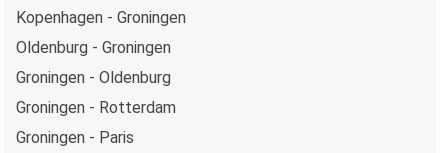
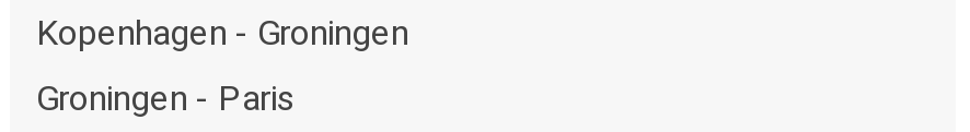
[16,37,176,116] Oldenburg - Groningen | Groningen - Oldenburg | Groningen - Rotterdam -> none

